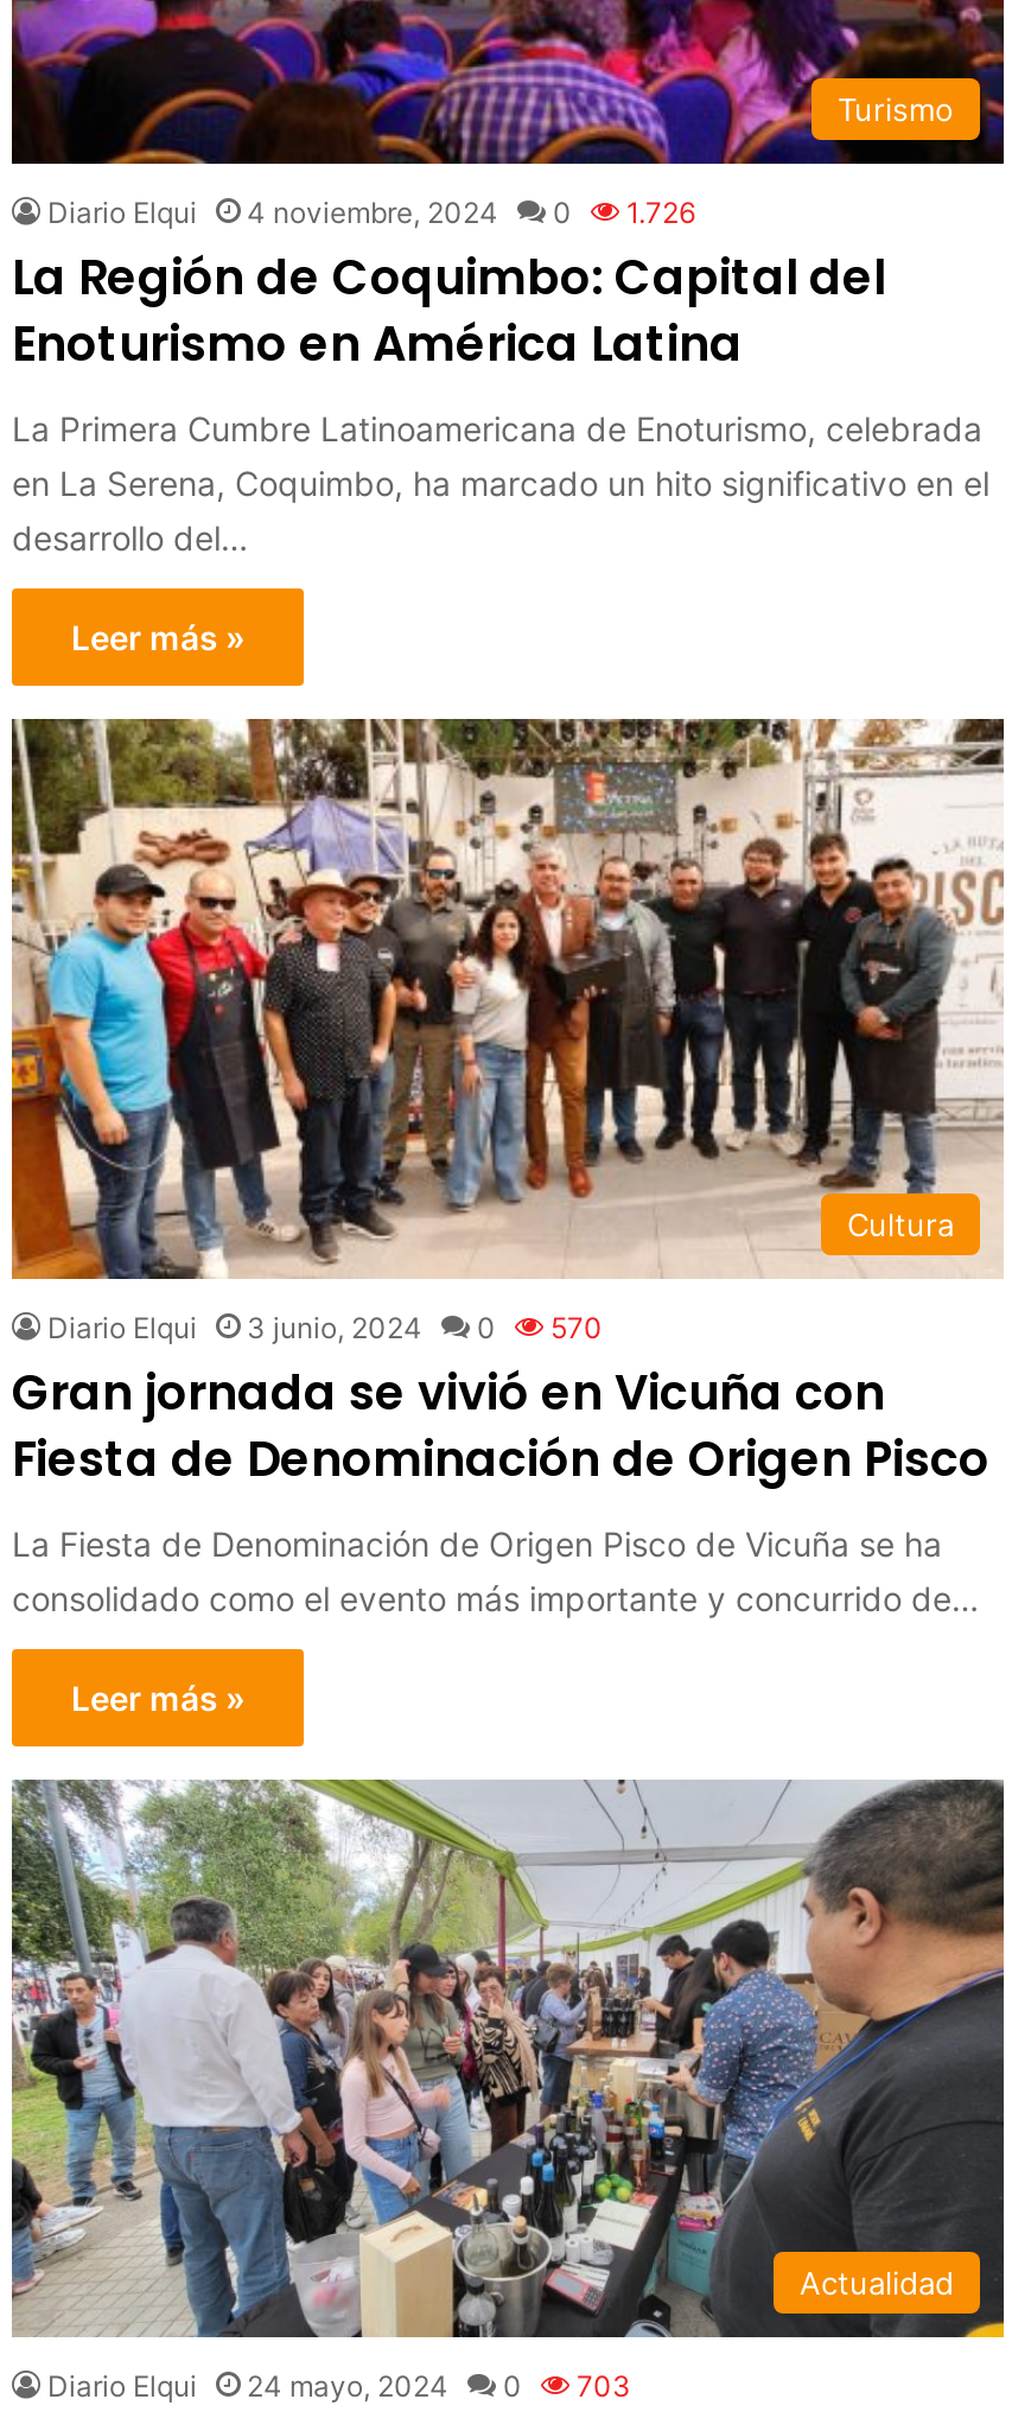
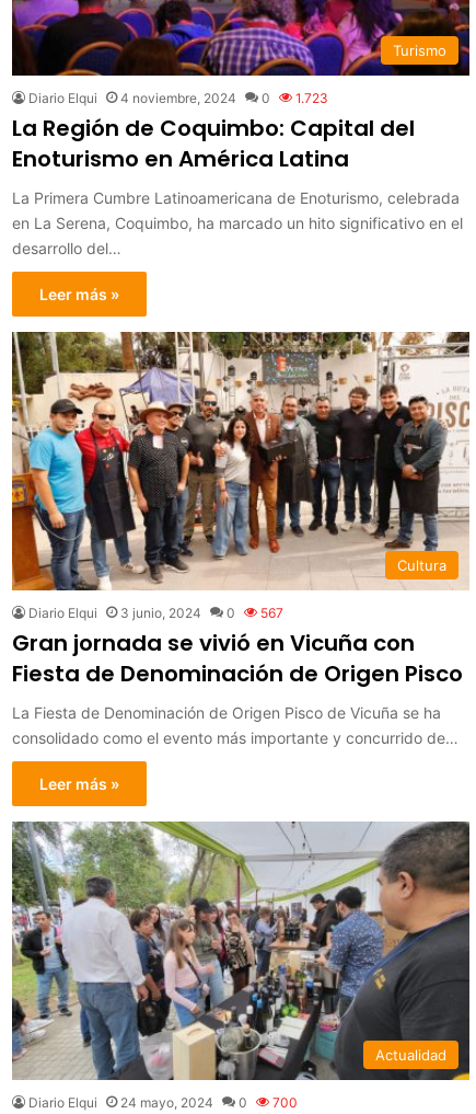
[47,195,695,230] Diario Elqui 4 noviembre, 2024 0 1.726 -> [28,90,328,106] Diario Elqui 4 noviembre, 2024 0 1.723
[47,1309,603,1345] Diario Elqui 3 junio, 2024 0 570 -> [28,604,283,621] Diario Elqui 3 junio, 2024 0 567
[47,2368,631,2403] Diario Elqui 24 mayo, 2024 0 703 -> [28,1094,298,1110] Diario Elqui 24 mayo, 2024 0 700

